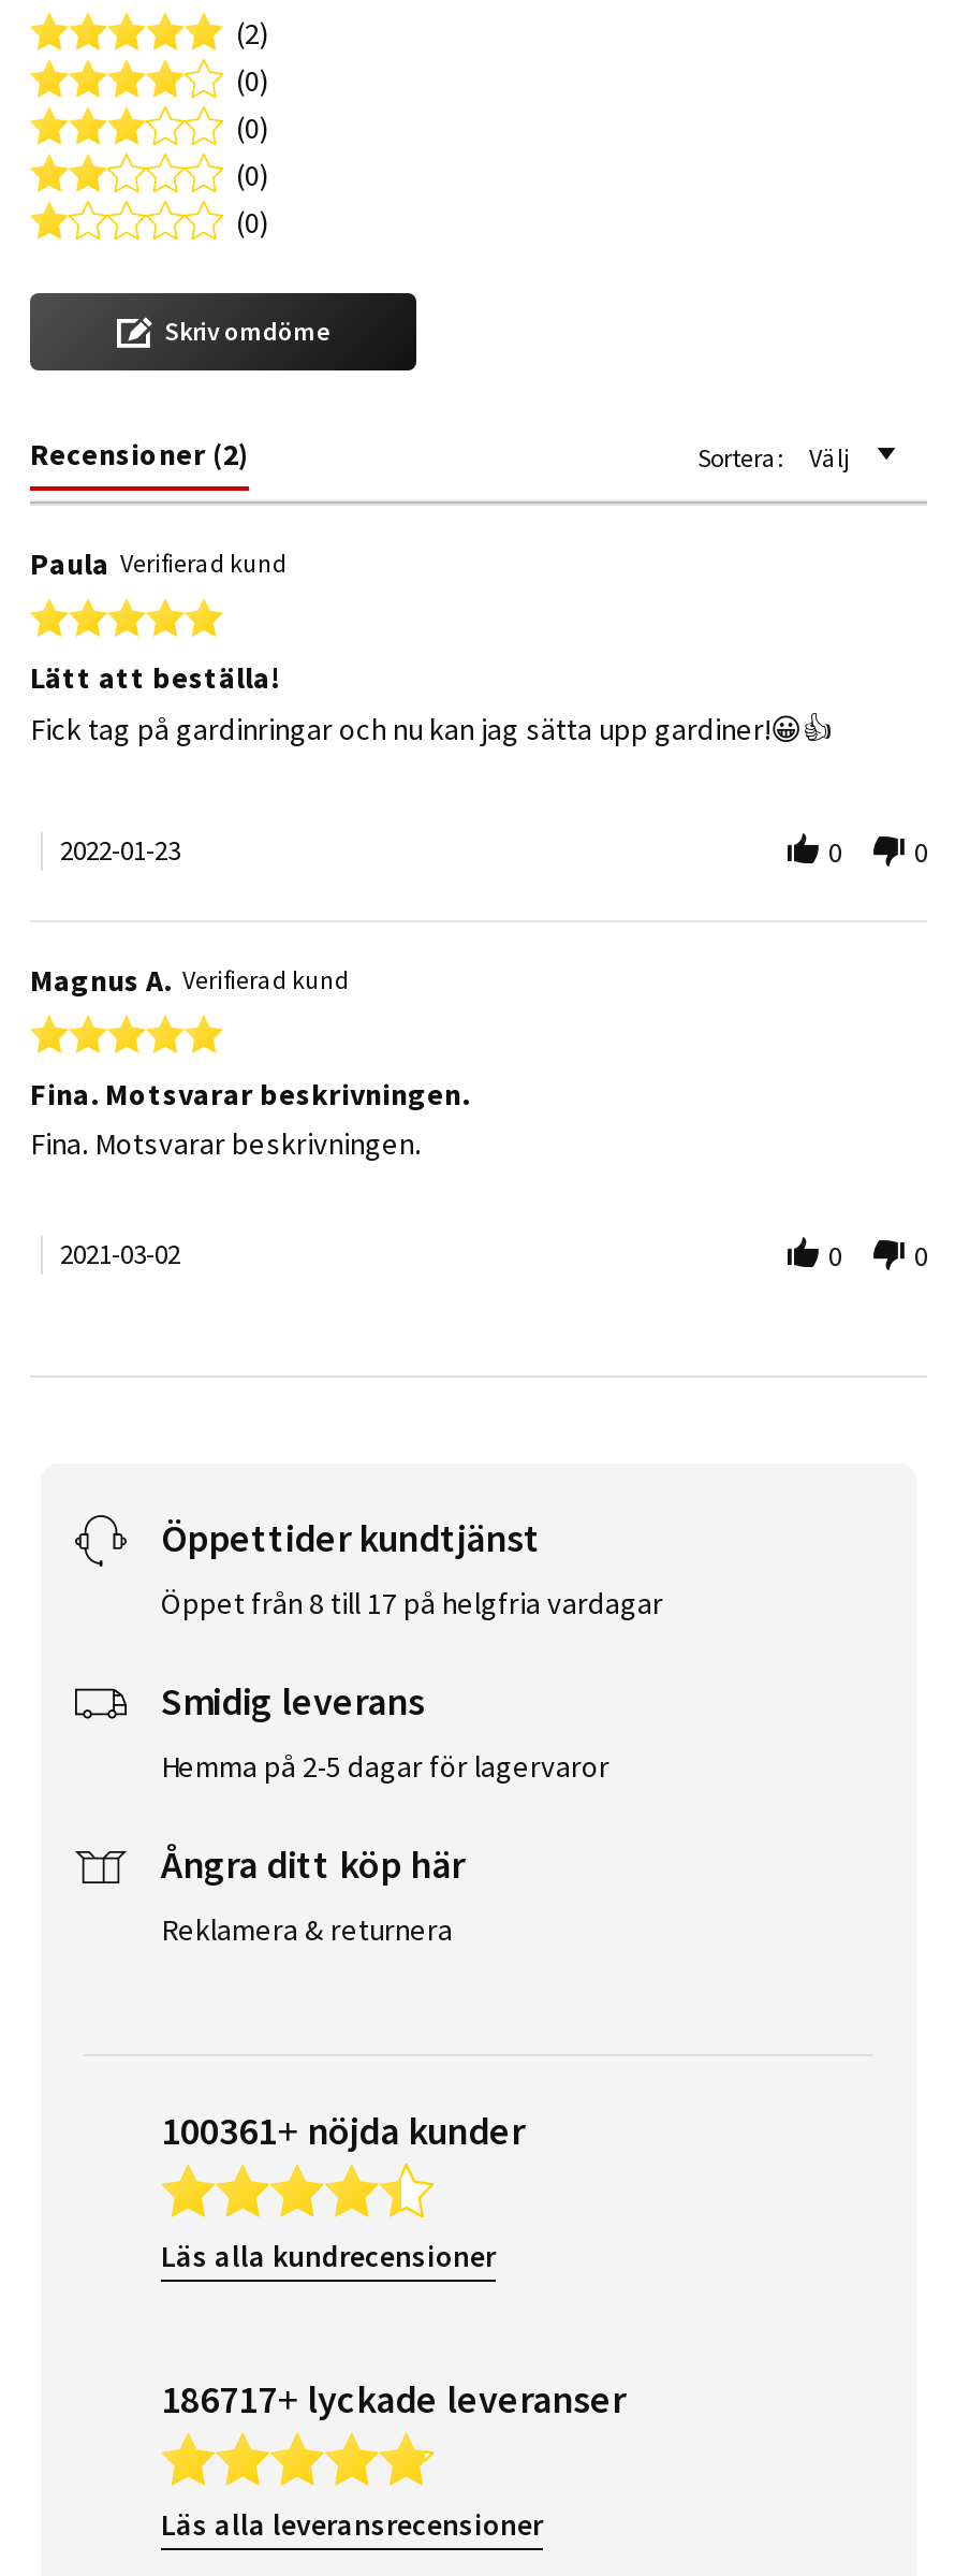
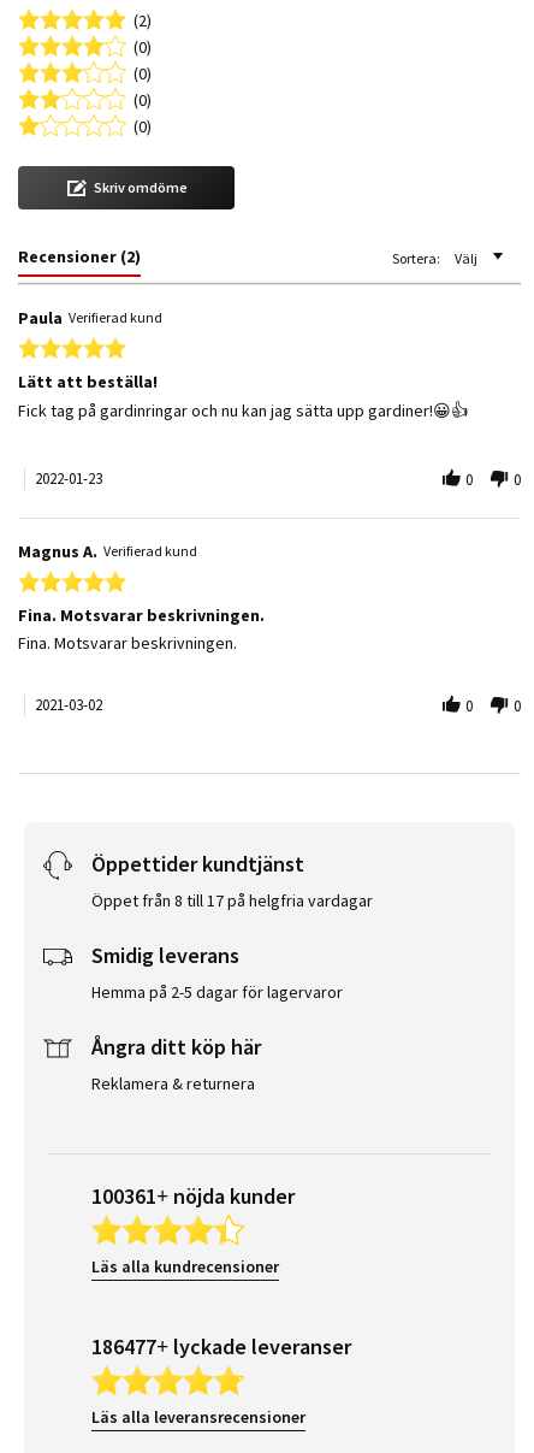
[161,2374,625,2423] 186717+ lyckade leveranser -> [91,1332,351,1360] 186477+ lyckade leveranser

